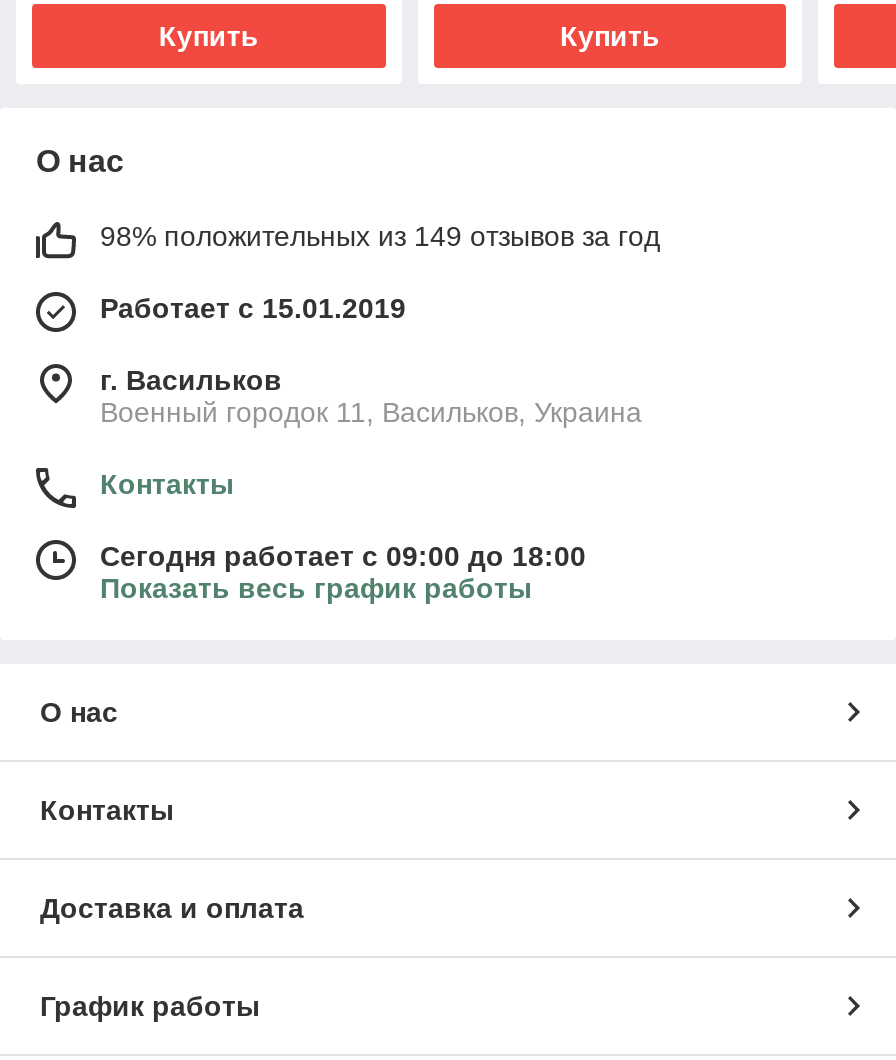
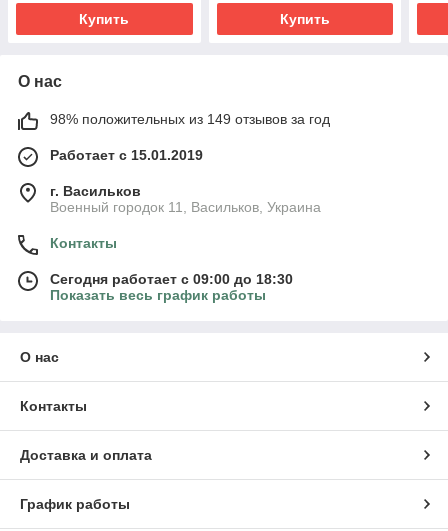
[100,540,586,572] Сегодня работает с 09:00 до 18:00 -> [50,271,293,287] Сегодня работает с 09:00 до 18:30

